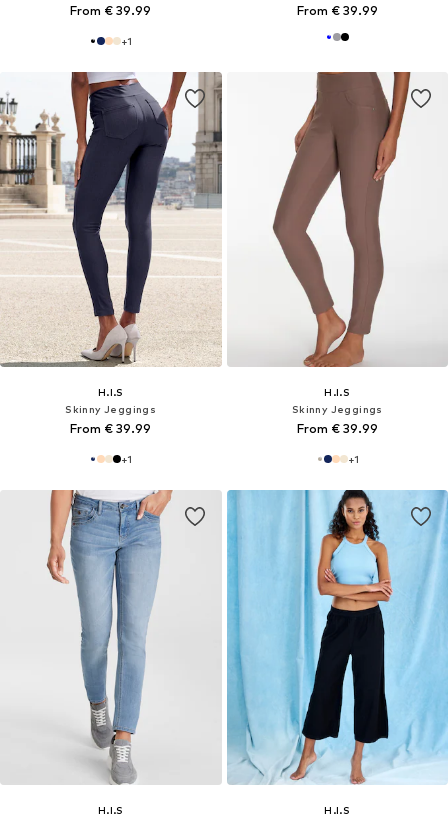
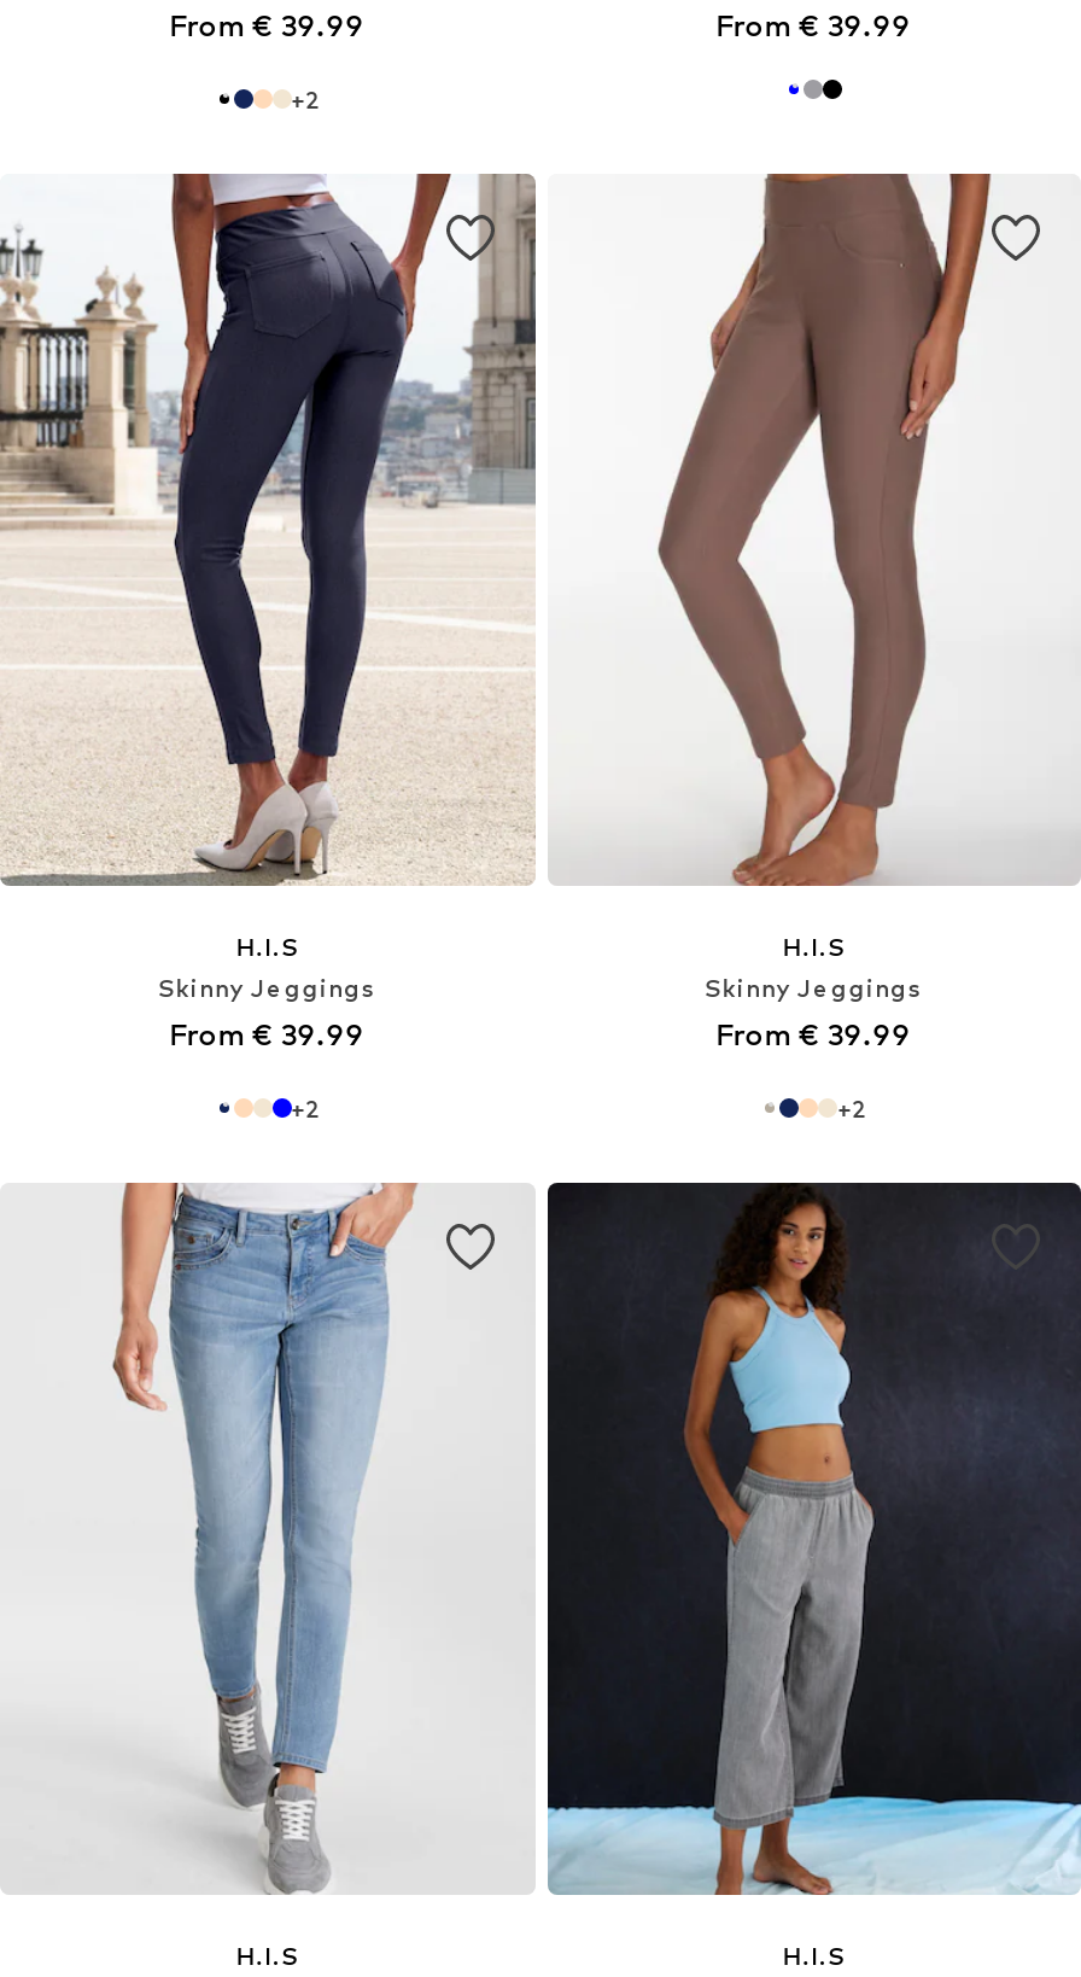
[121,35,132,47] +1 -> [291,85,320,114] +2
[121,453,132,465] +1 -> [291,1094,320,1123] +2
[348,453,359,465] +1 -> [838,1094,867,1123] +2
[227,489,445,785] [image] -> [545,1180,1074,1897] [image]

